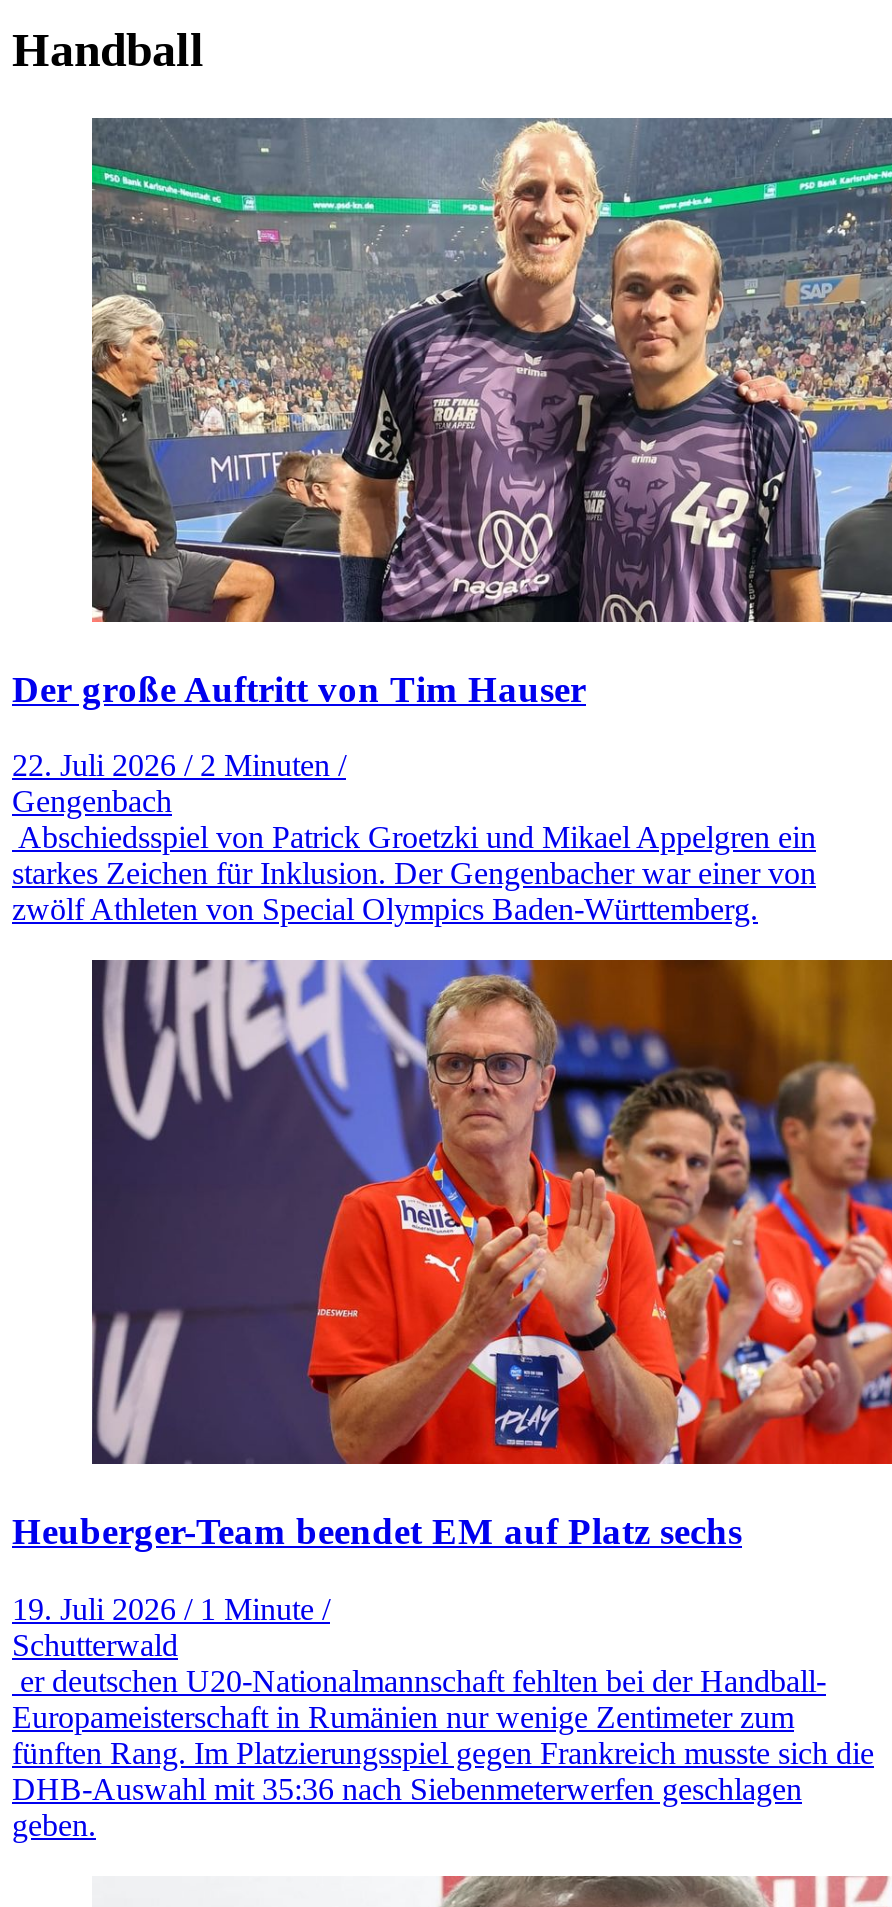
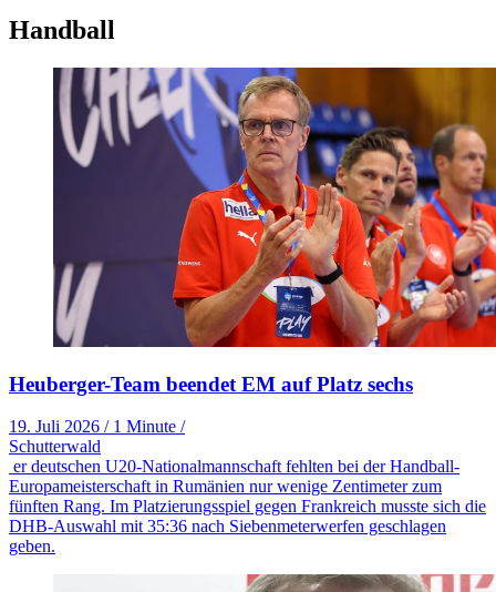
[12,116,886,927] [image] | Der große Auftritt von Tim Hauser | 22. Juli 2026 / 2 Minuten / | Gengenbach | Abschiedsspiel von Patrick Groetzki und Mikael Appelgren ein | starkes Zeichen für Inklusion. Der Gengenbacher war einer von | zwölf Athleten von Special Olympics Baden-Württemberg. -> none

